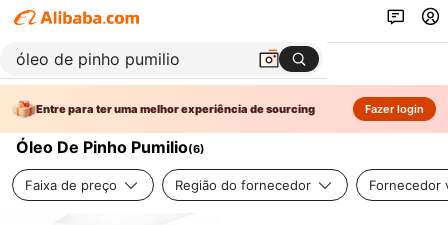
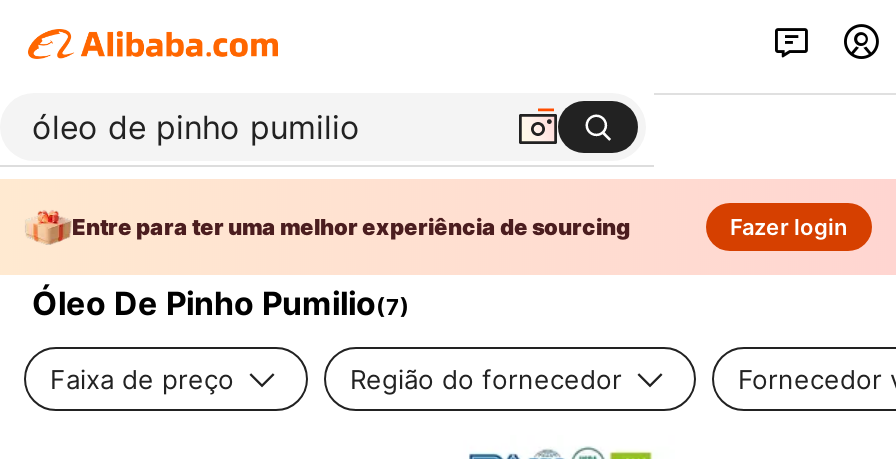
[16,137,205,157] Óleo De Pinho Pumilio(6) -> [32,283,410,323] Óleo De Pinho Pumilio(7)

